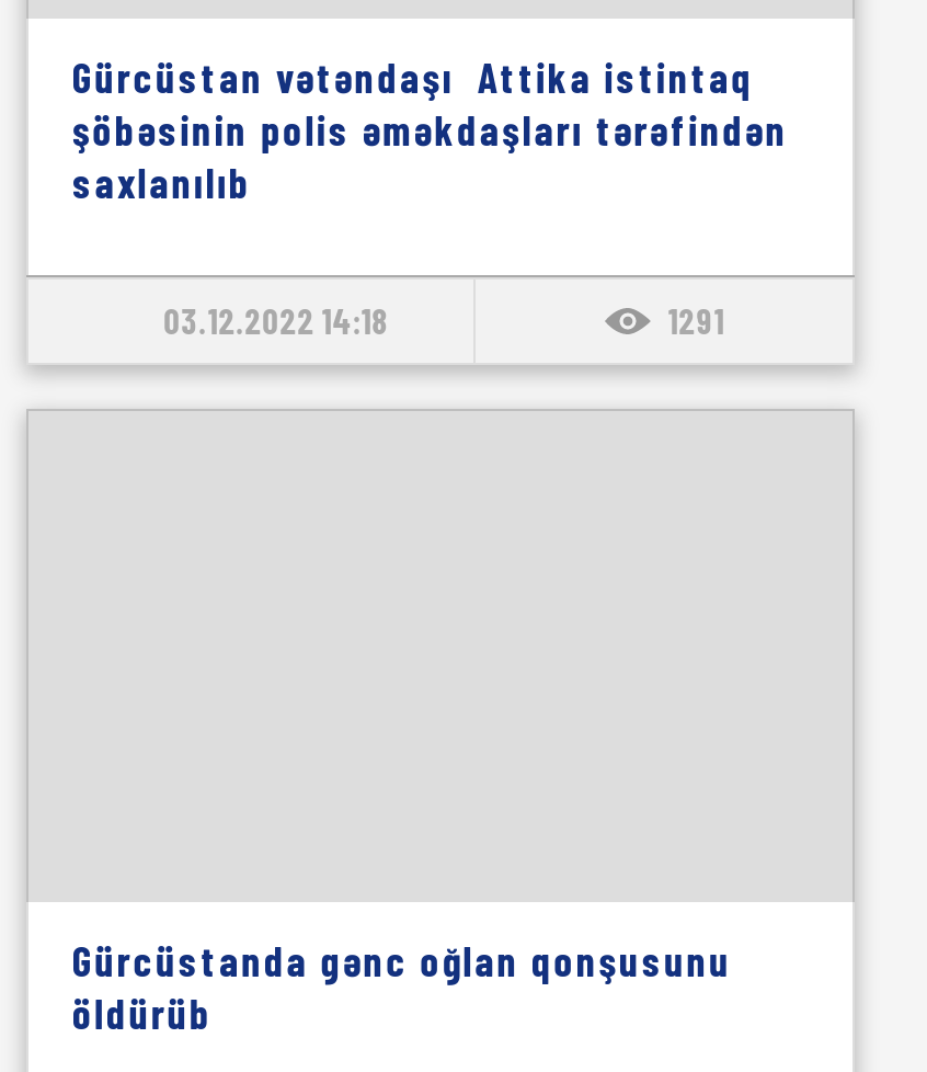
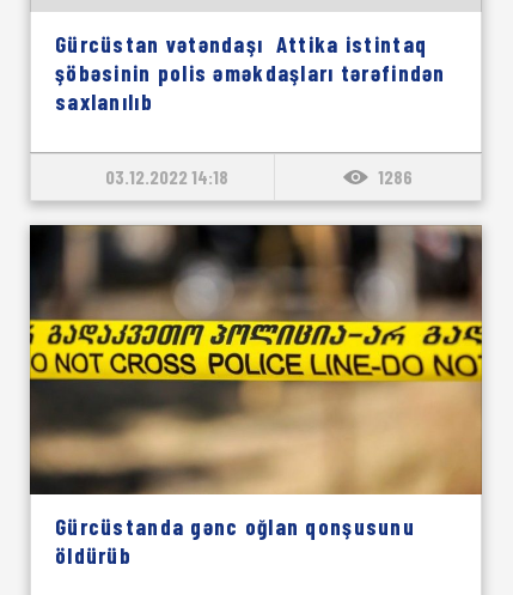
[668,299,725,341] 1291 -> [378,165,413,188] 1286
none -> [29,224,483,496] [image]

